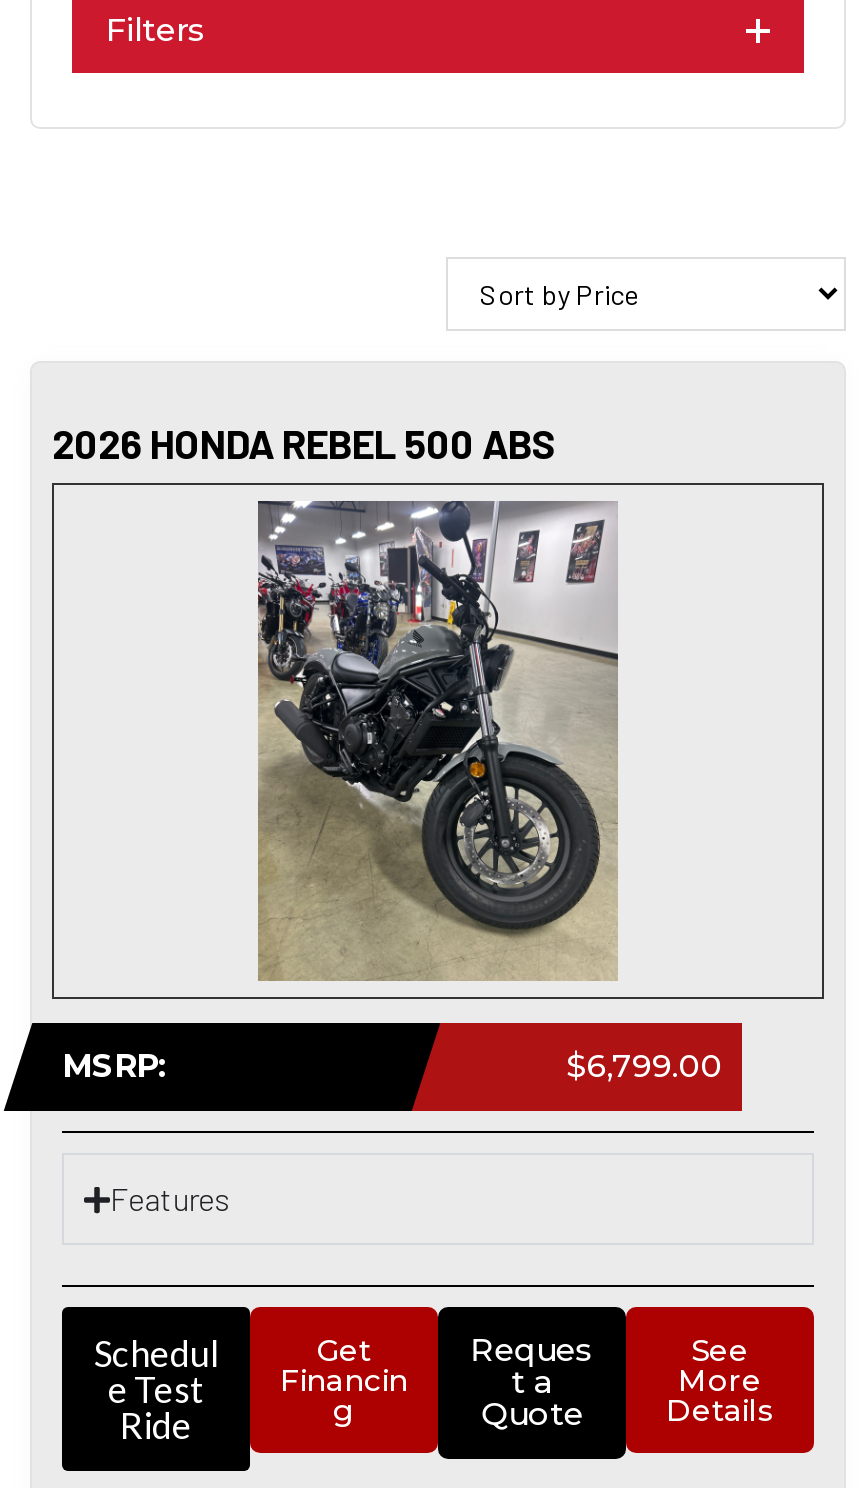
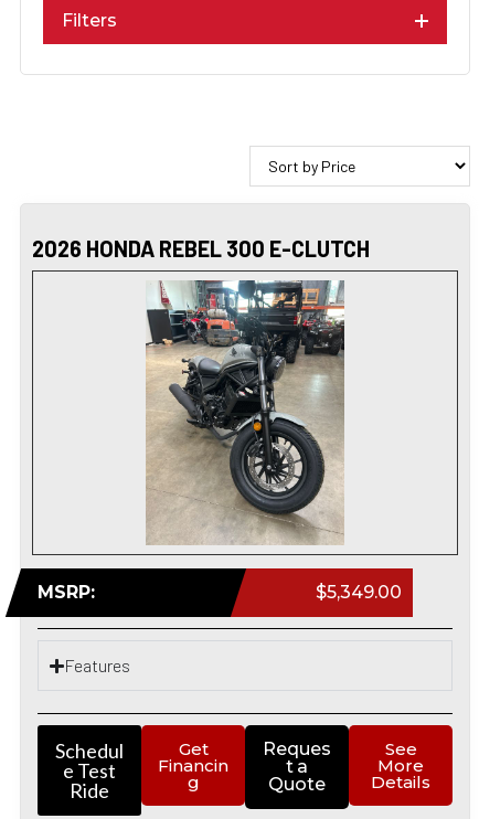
[52,419,556,467] 2026 HONDA REBEL 500 ABS -> [32,235,370,262] 2026 HONDA REBEL 300 E-CLUTCH
[256,499,722,1085] [image] | $6,799.00 -> [146,280,402,603] [image] | $5,349.00

